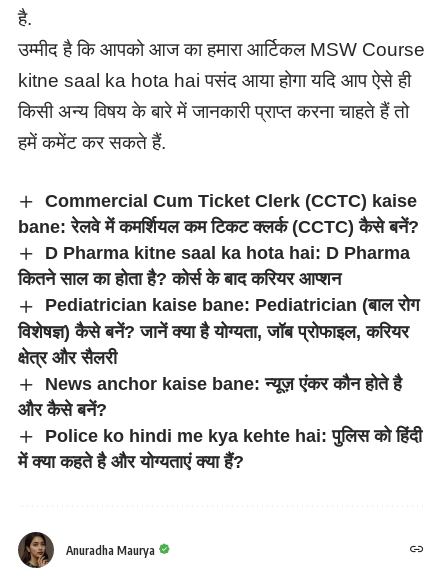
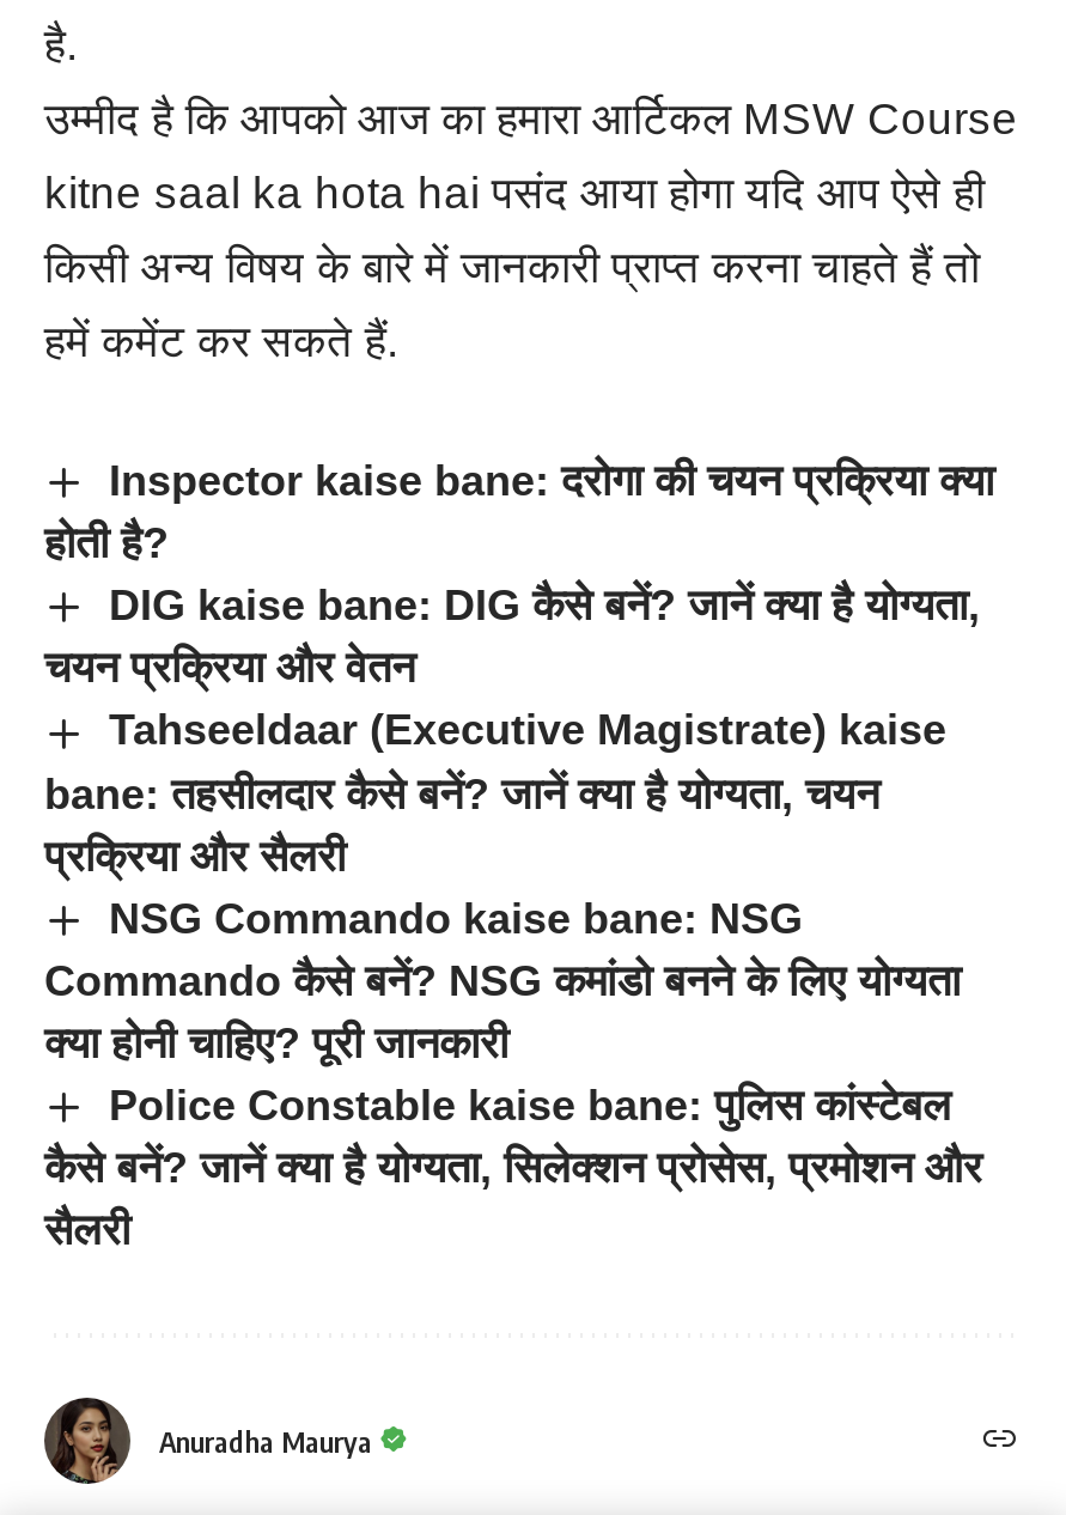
[18,191,422,472] Commercial Cum Ticket Clerk (CCTC) kaise | bane: रेलवे में कमर्शियल कम टिकट क्लर्क (CCTC) कैसे बनें? | D Pharma kitne saal ka hota hai: D Pharma | कितने साल का होता है? कोर्स के बाद करियर आप्शन | Pediatrician kaise bane: Pediatrician (बाल रोग | विशेषज्ञ) कैसे बनें? जानें क्या है योग्यता, जॉब प्रोफाइल, करियर | क्षेत्र और सैलरी | News anchor kaise bane: न्यूज़ एंकर कौन होते है | और कैसे बनें? | Police ko hindi me kya kehte hai: पुलिस को हिंदी | में क्या कहते है और योग्यताएं क्या हैं? -> [44,457,994,1255] Inspector kaise bane: दरोगा की चयन प्रक्रिया क्या | होती है? | DIG kaise bane: DIG कैसे बनें? जानें क्या है योग्यता, | चयन प्रक्रिया और वेतन | Tahseeldaar (Executive Magistrate) kaise | bane: तहसीलदार कैसे बनें? जानें क्या है योग्यता, चयन | प्रक्रिया और सैलरी | NSG Commando kaise bane: NSG | Commando कैसे बनें? NSG कमांडो बनने के लिए योग्यता | क्या होनी चाहिए? पूरी जानकारी | Police Constable kaise bane: पुलिस कांस्टेबल | कैसे बनें? जानें क्या है योग्यता, सिलेक्शन प्रोसेस, प्रमोशन और | सैलरी

